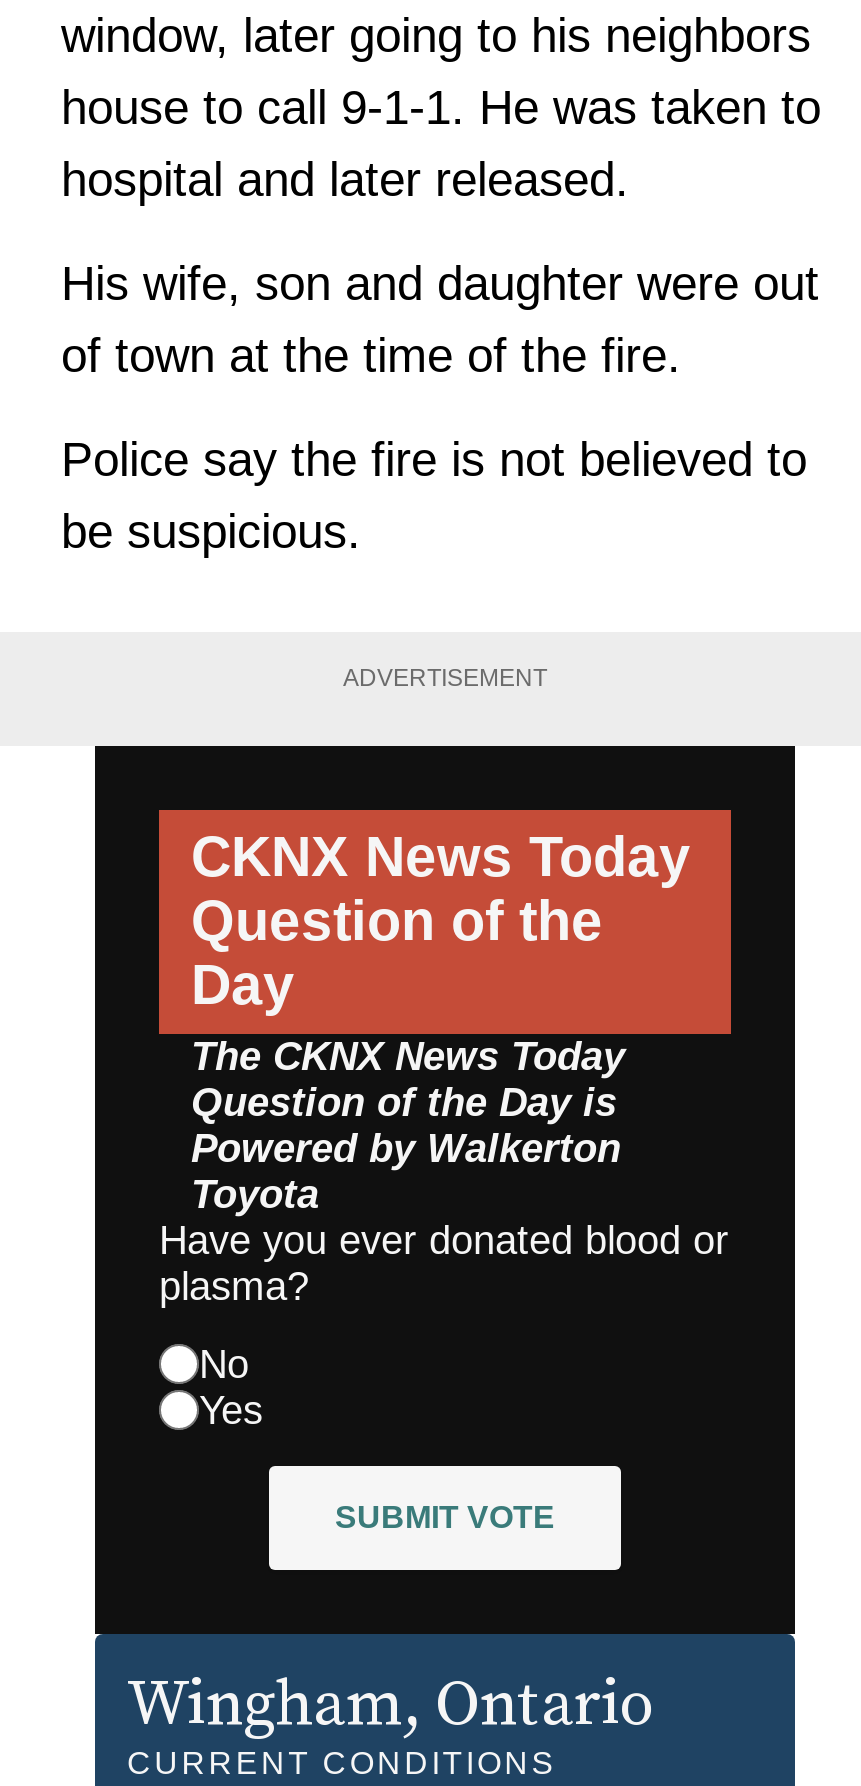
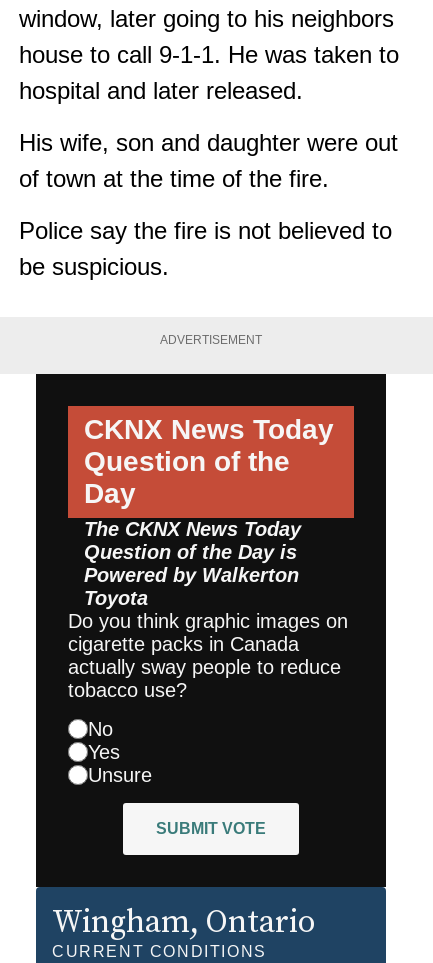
[159,1218,729,1308] Have you ever donated blood or | plasma? -> [68,610,348,701] Do you think graphic images on | cigarette packs in Canada | actually sway people to reduce | tobacco use?
none -> [88,764,152,786] Unsure

